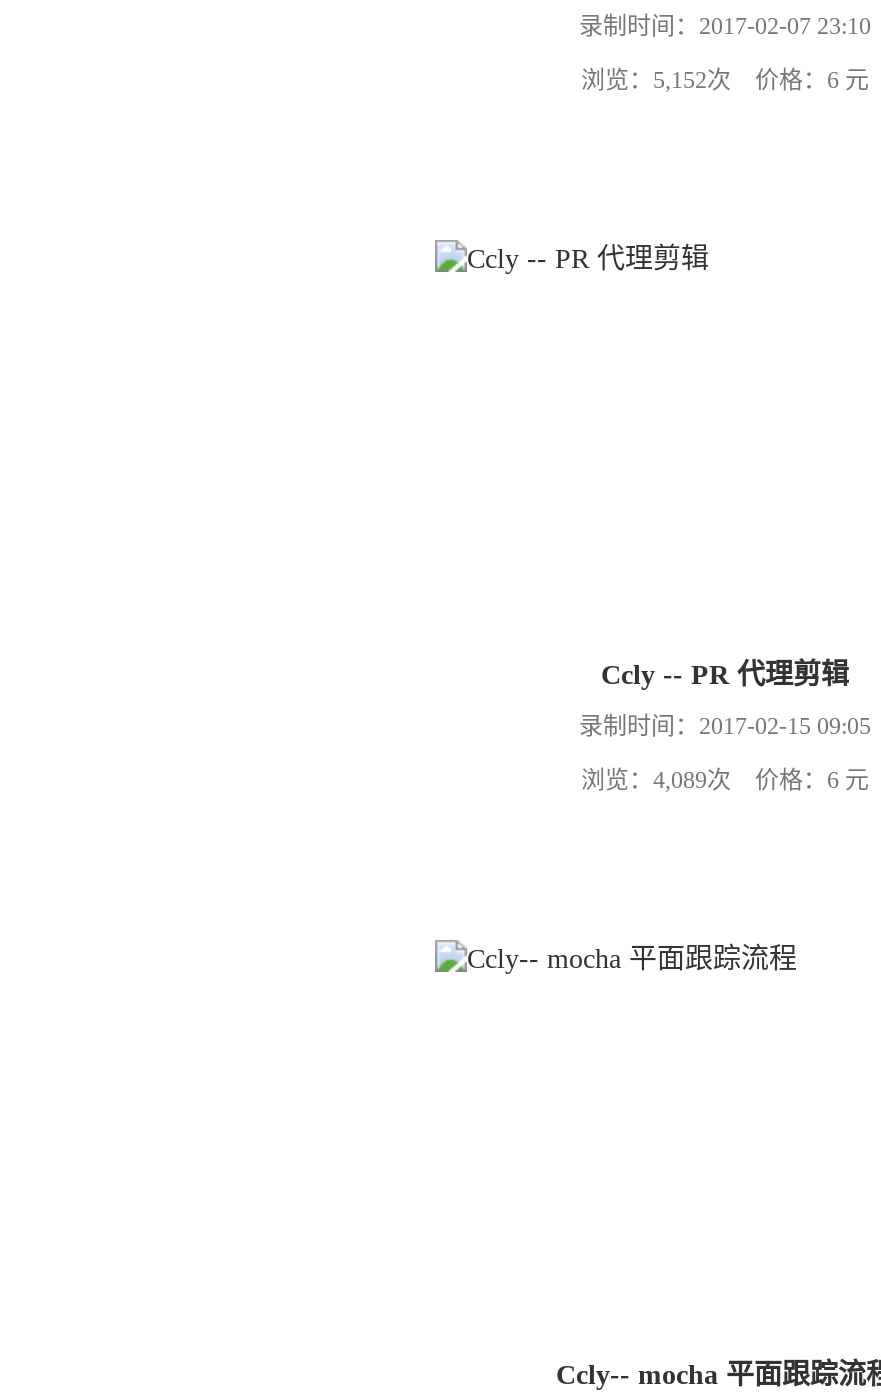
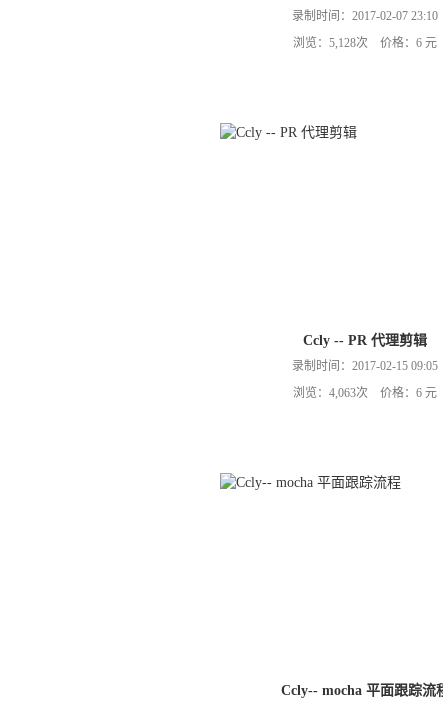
[581,66,869,94] 浏览：5,152次 价格：6 元 -> [293,36,437,50] 浏览：5,128次 价格：6 元
[581,766,869,794] 浏览：4,089次 价格：6 元 -> [293,386,437,400] 浏览：4,063次 价格：6 元

